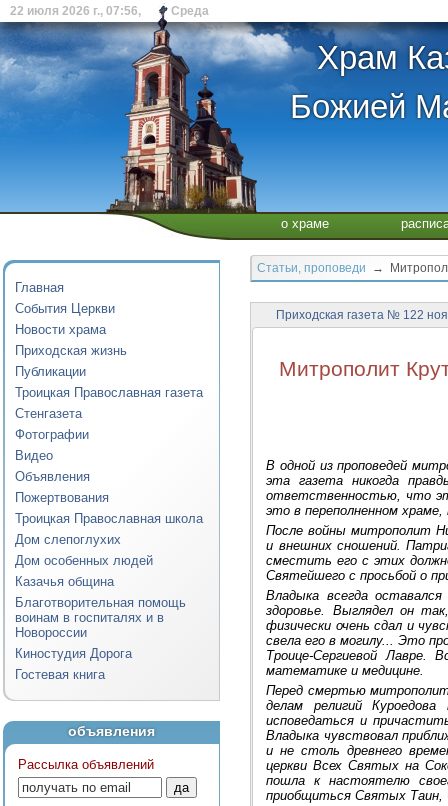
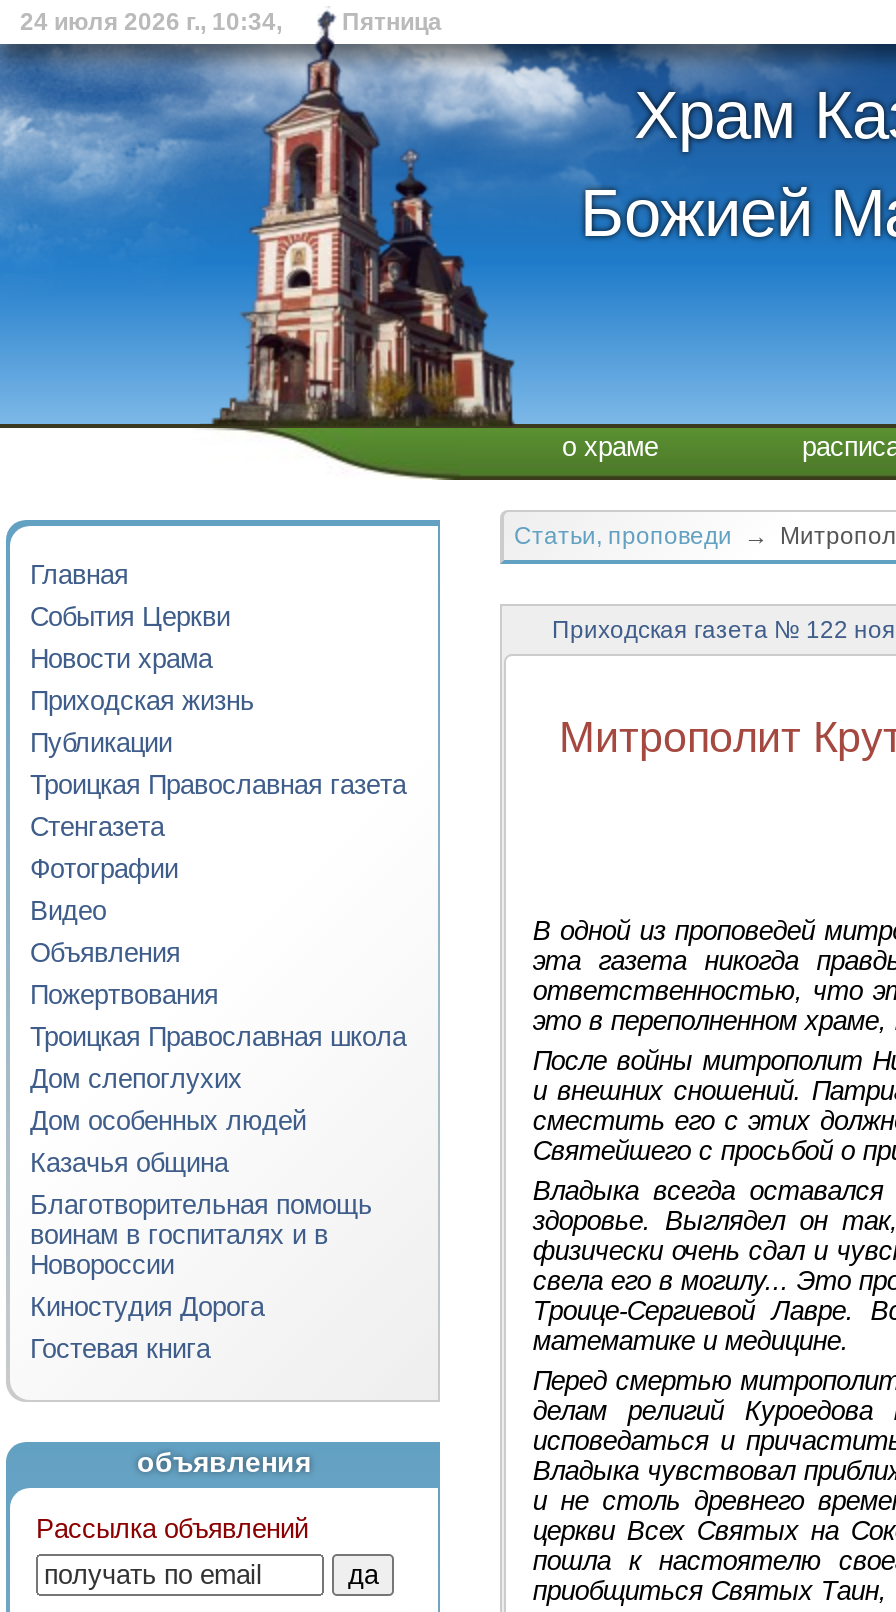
[10,4,209,18] 22 июля 2026 г., 07:56, Среда -> [20,8,442,36] 24 июля 2026 г., 10:34, Пятница

